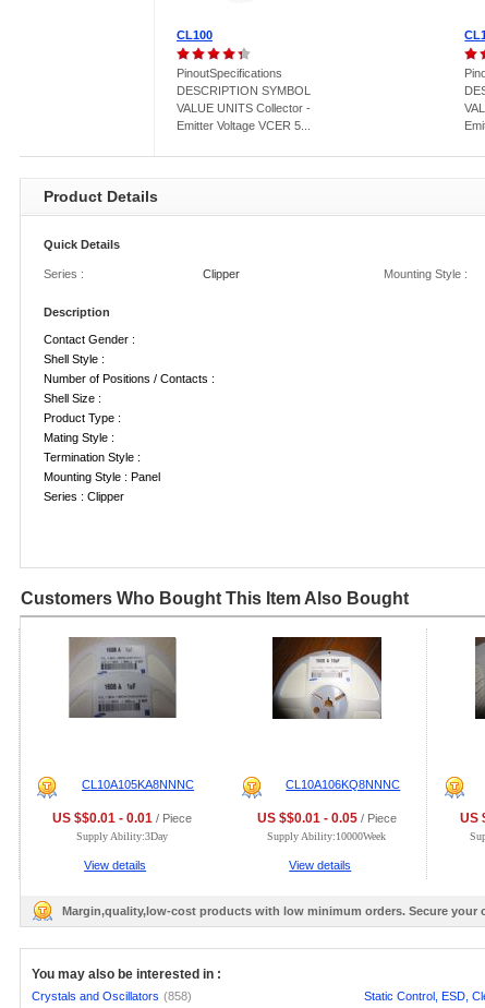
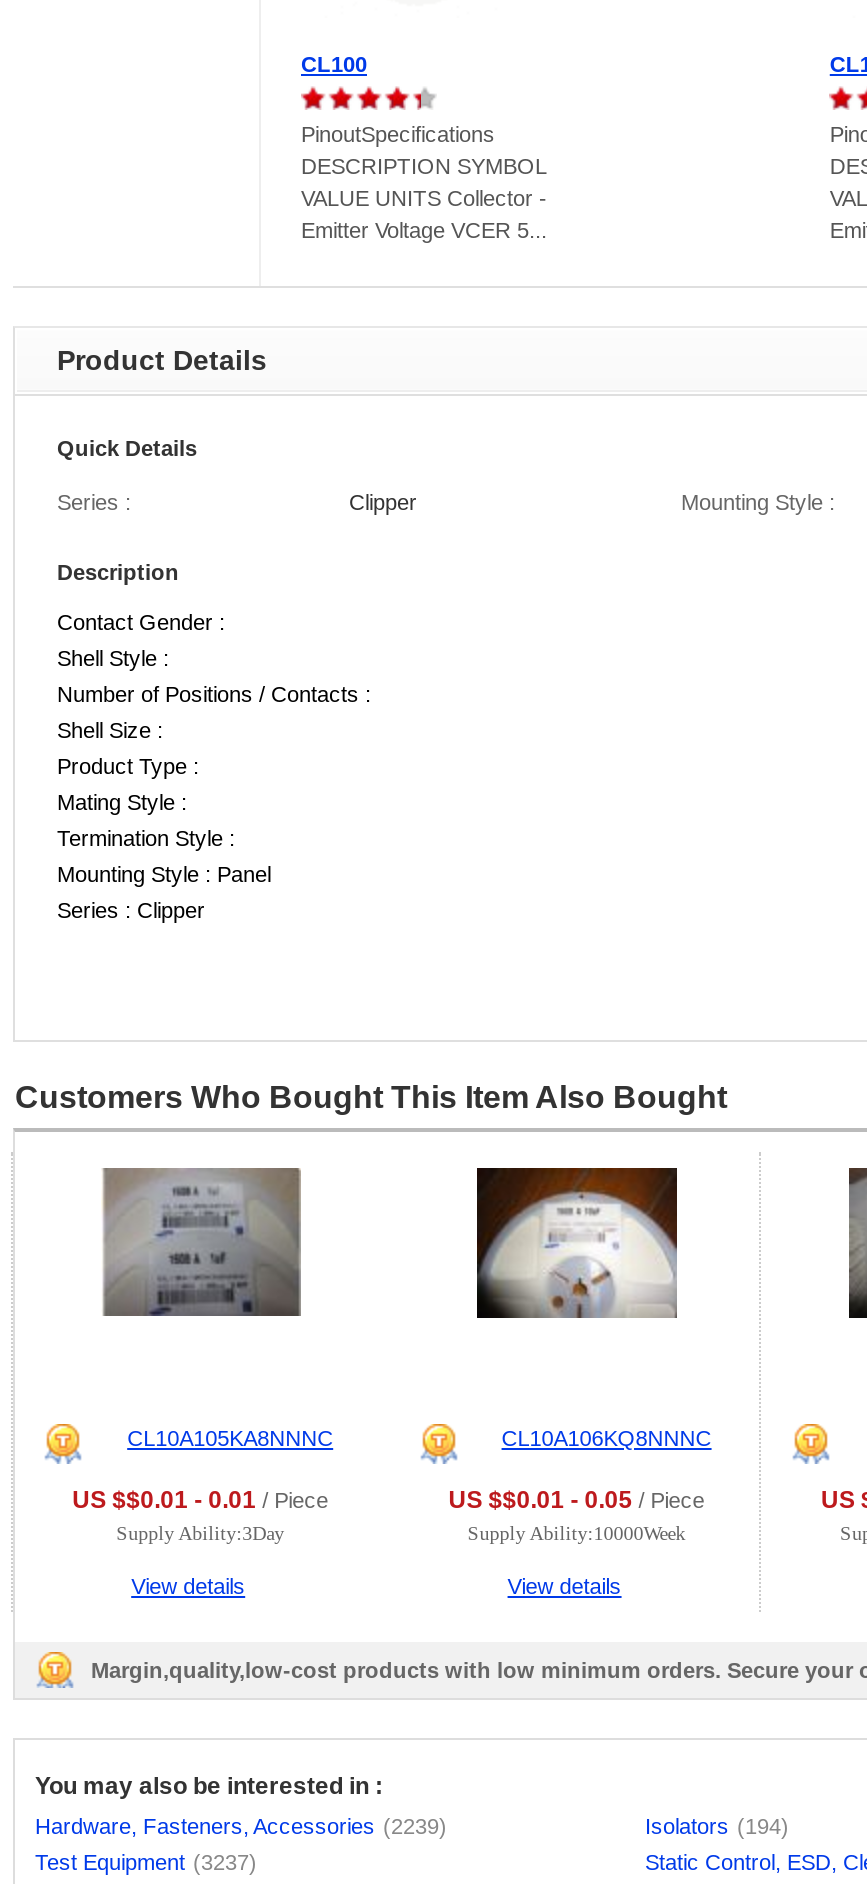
[32,989,192,1003] Crystals and Oscillators (858) -> [35,1814,789,1874] Hardware, Fasteners, Accessories (2239) | Isolators (194) | Test Equipment (3237)

